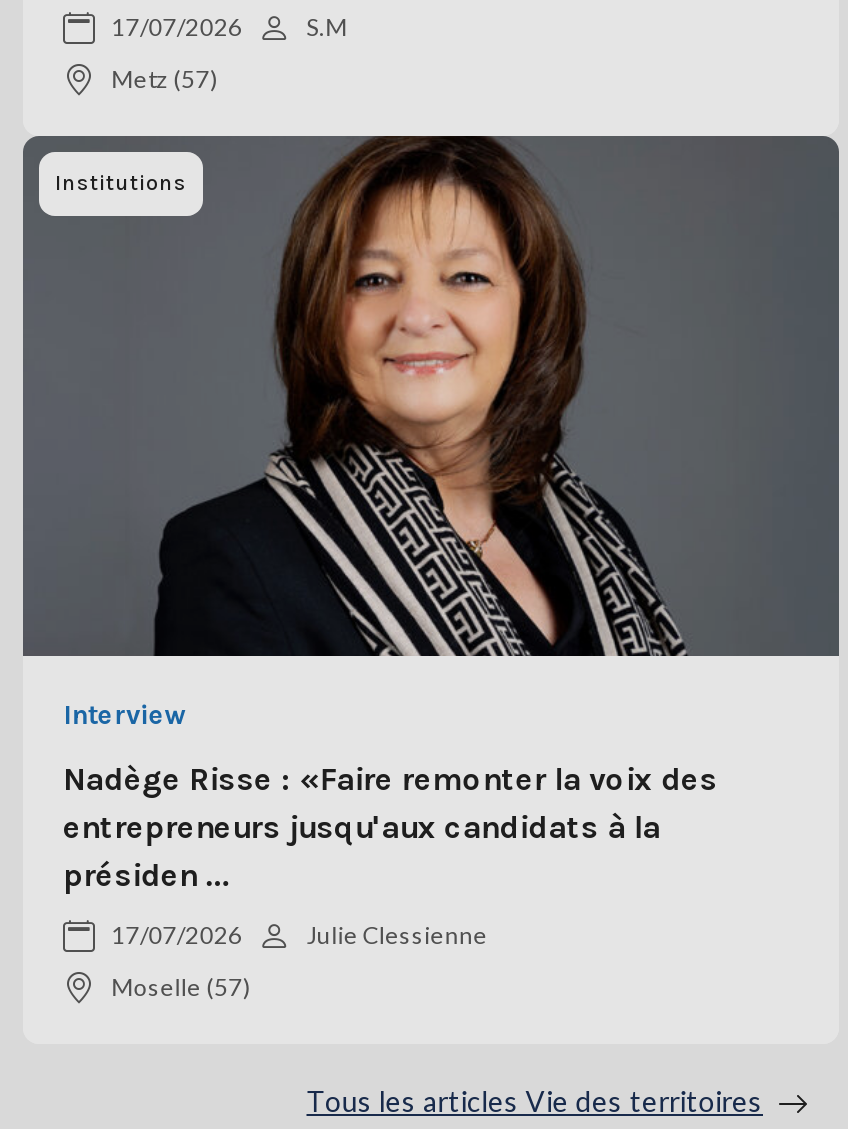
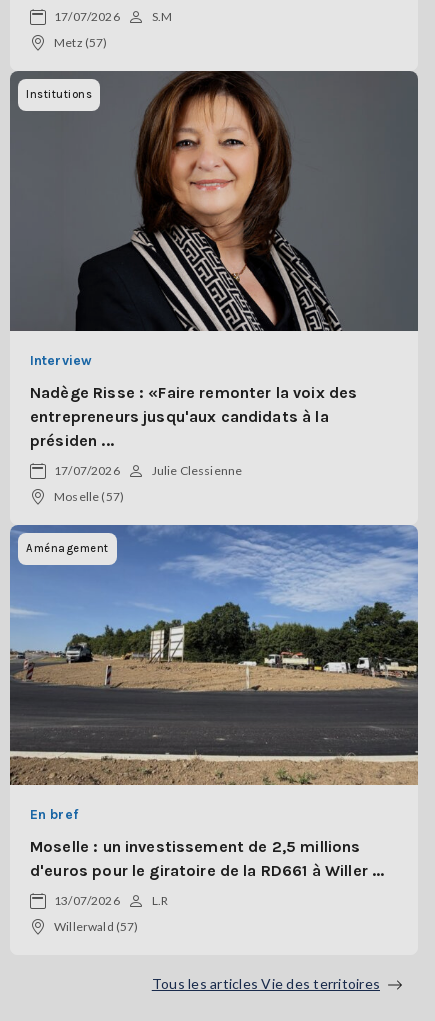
none -> [9,524,419,786] [image] | Aménagement
none -> [30,806,384,934] En bref | Moselle : un investissement de 2,5 millions | d'euros pour le giratoire de la RD661 à Willer ... | 13/07/2026 | L.R | Willerwald (57)

